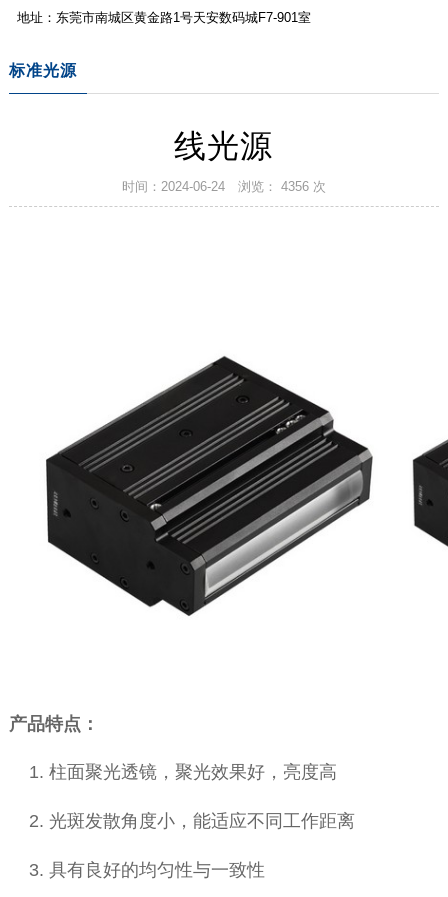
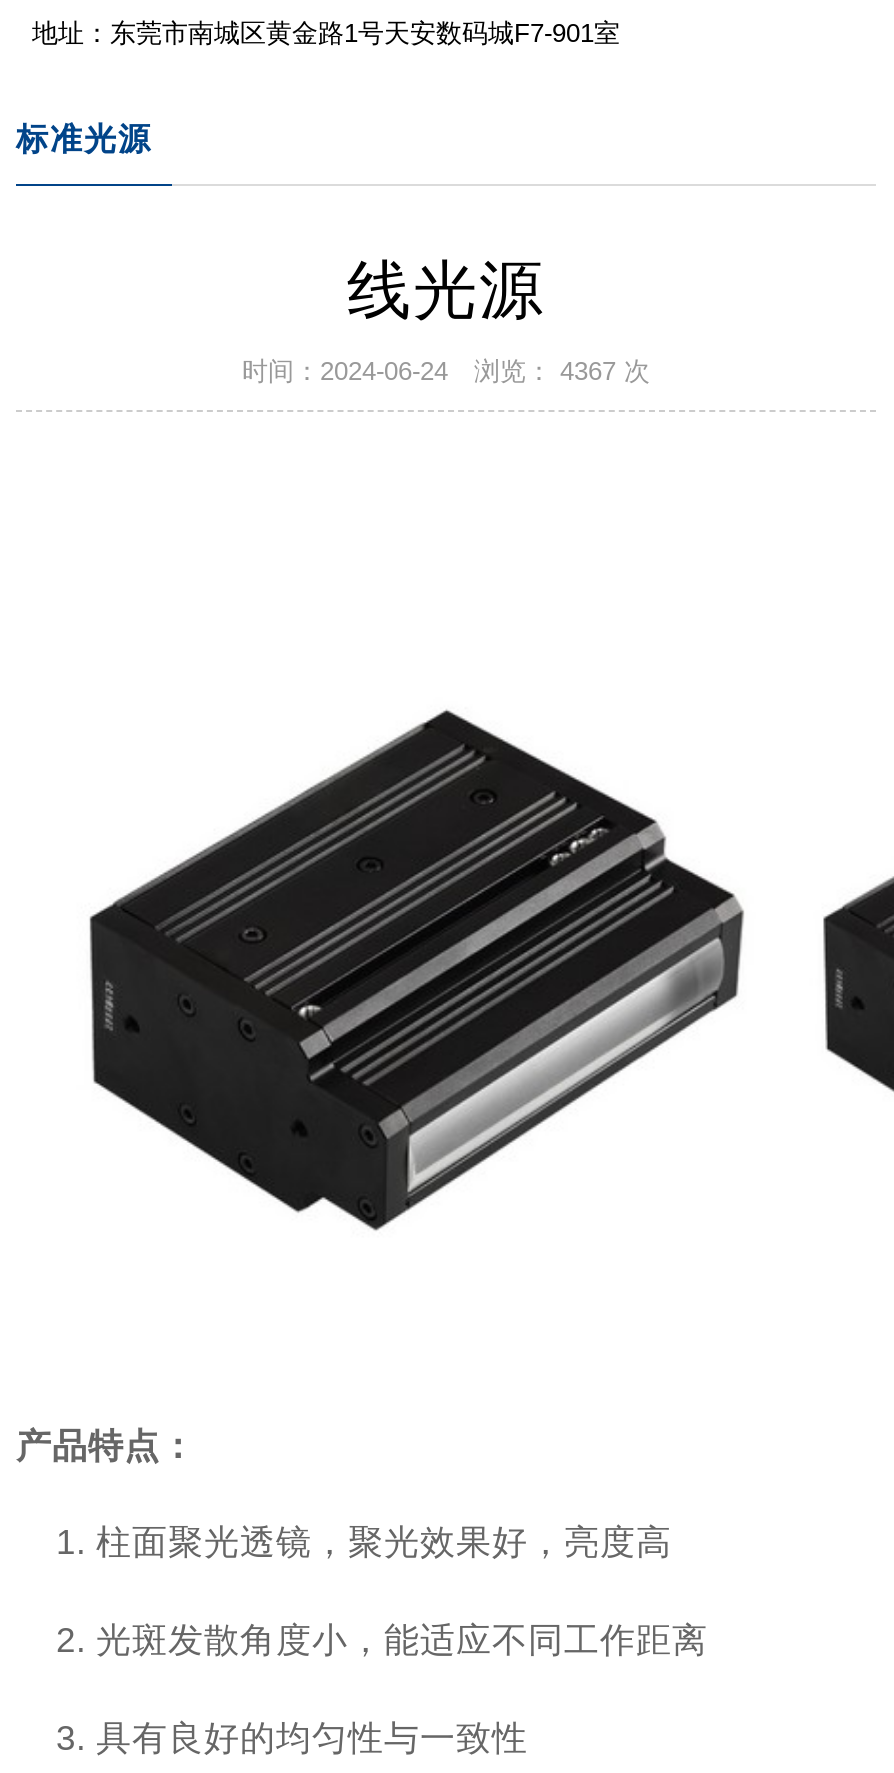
[122,179,326,194] 时间：2024-06-24 浏览： 4356 次 -> [242,357,650,387] 时间：2024-06-24 浏览： 4367 次

